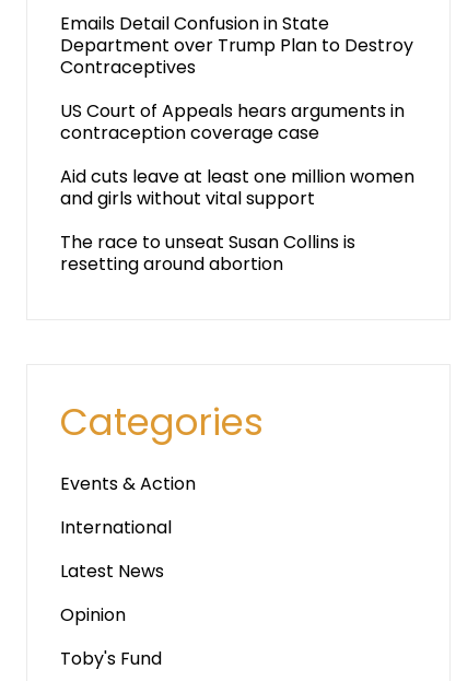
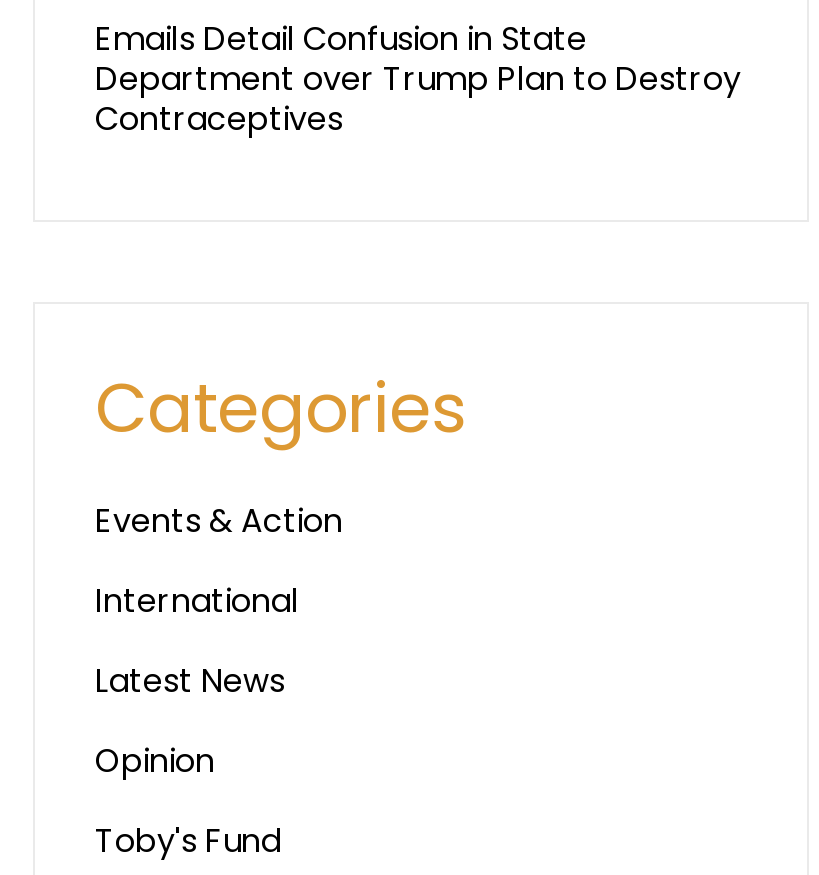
[60,98,414,277] US Court of Appeals hears arguments in | contraception coverage case | Aid cuts leave at least one million women | and girls without vital support | The race to unseat Susan Collins is | resetting around abortion -> none

